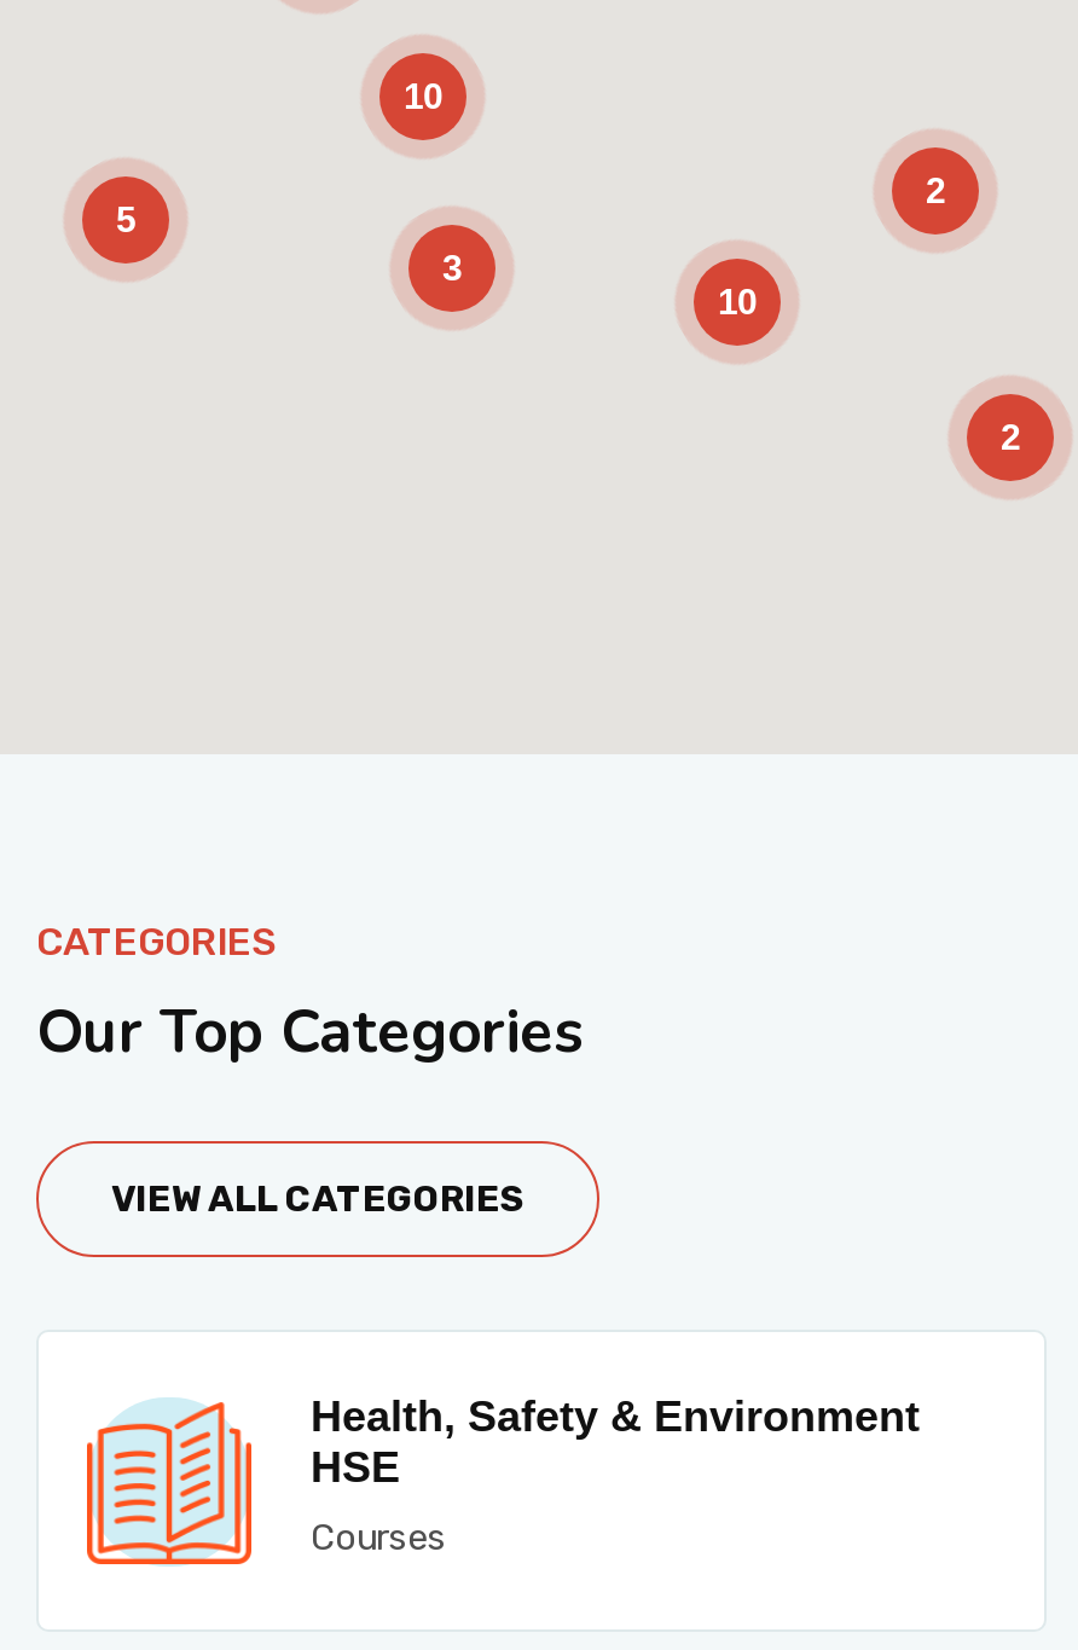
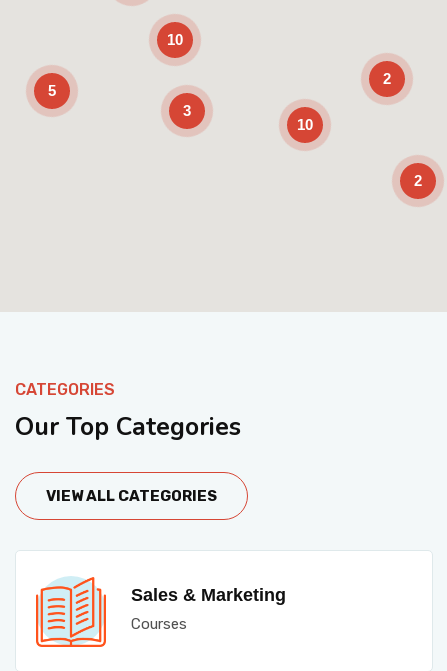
[85,1393,920,1593] [image] | Health, Safety & Environment | HSE -> [35,576,286,648] [image] | Sales & Marketing

